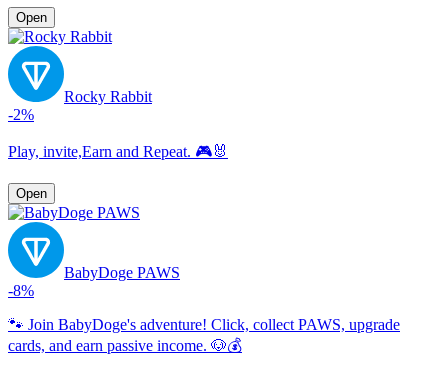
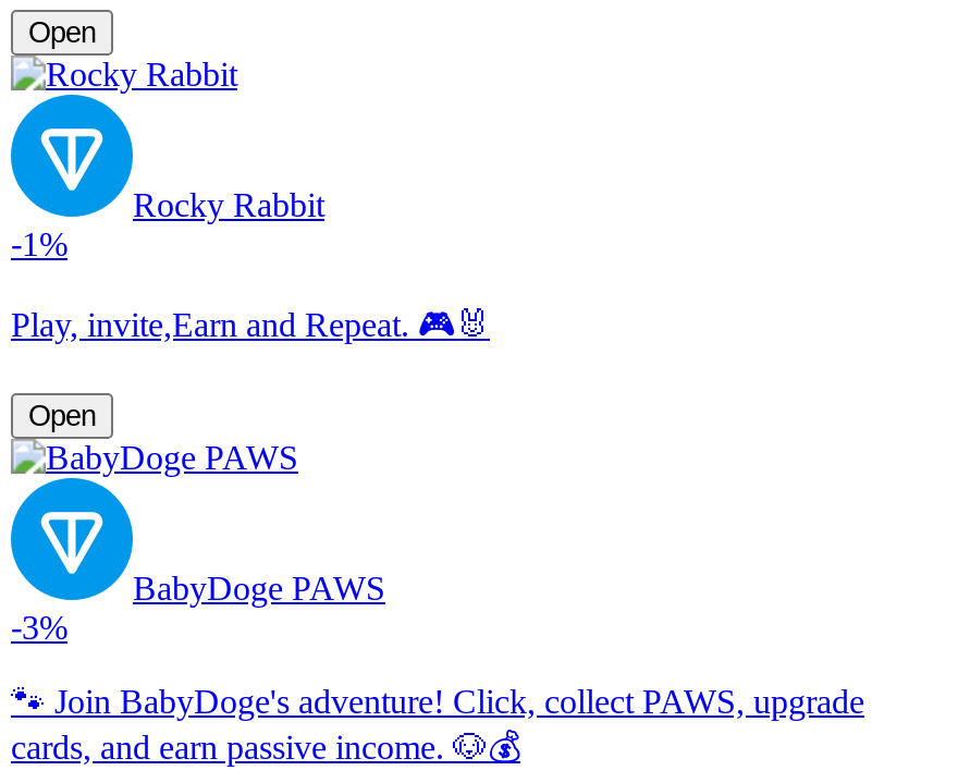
[8,106,34,123] -2% -> [11,225,67,262] -1%
[8,282,34,299] -8% -> [11,609,67,646] -3%

